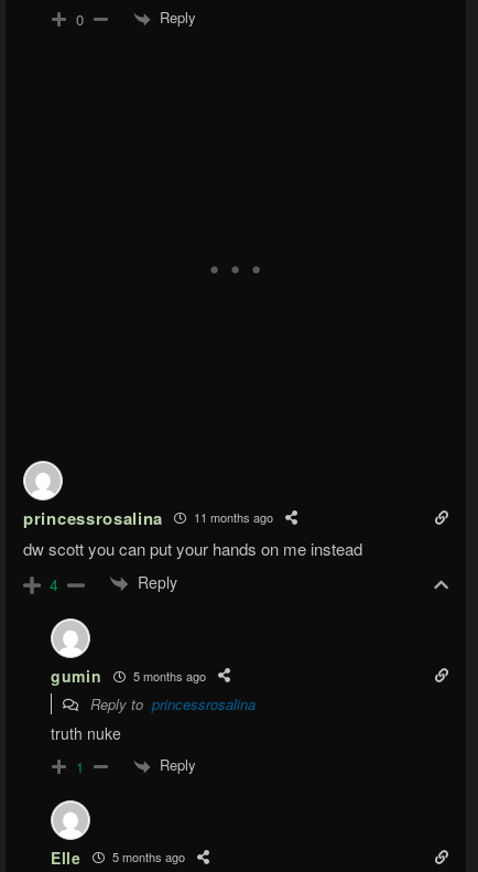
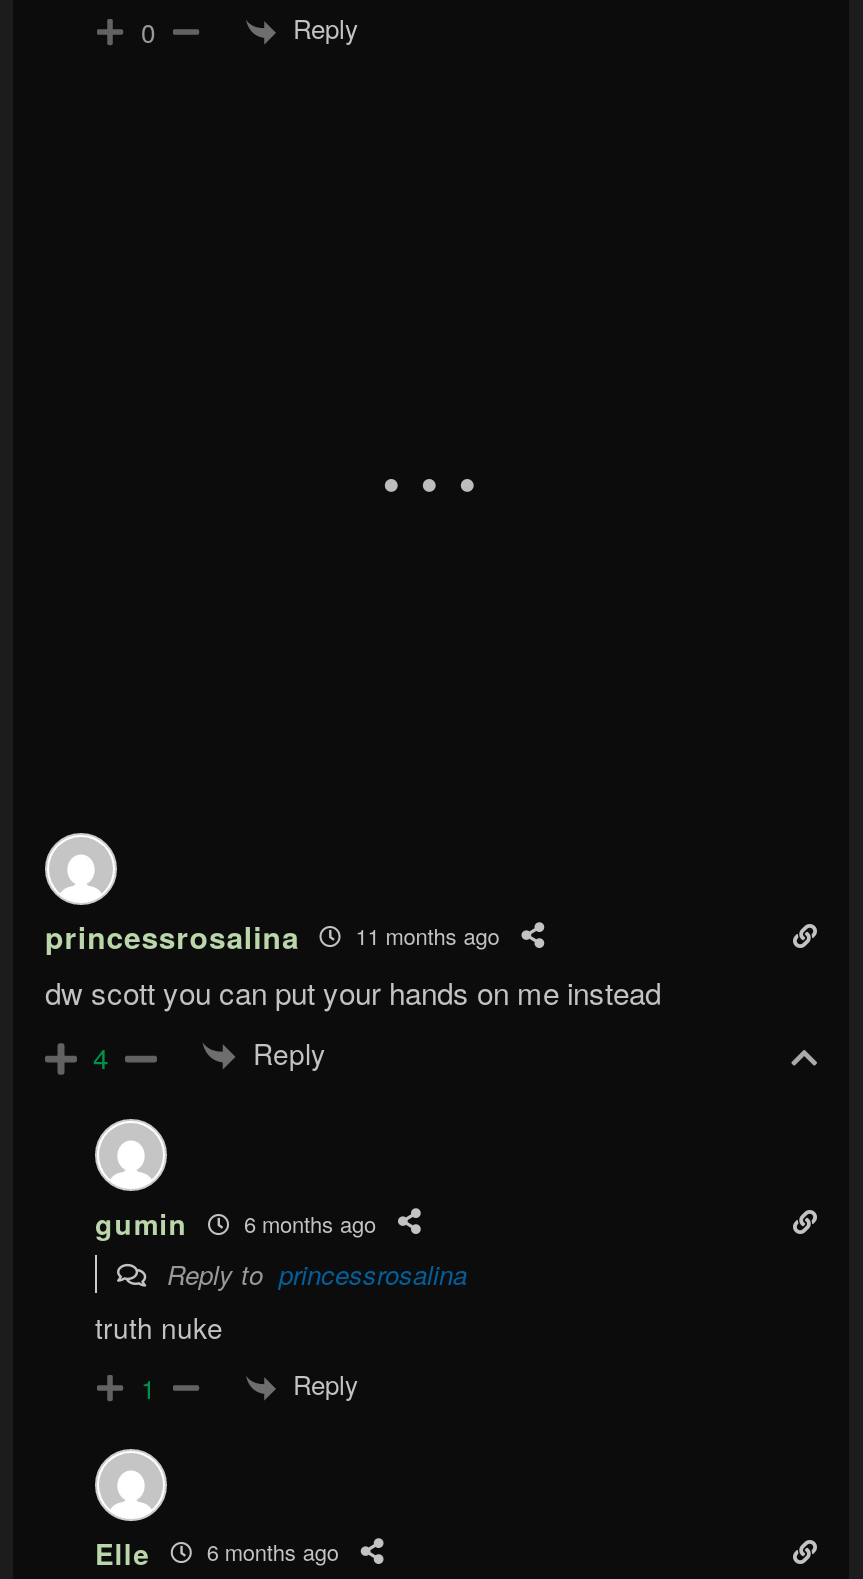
[51,665,205,687] gumin 5 months ago -> [95,1204,376,1244] gumin 6 months ago
[51,847,185,869] Elle 5 months ago -> [95,1533,339,1573] Elle 6 months ago

